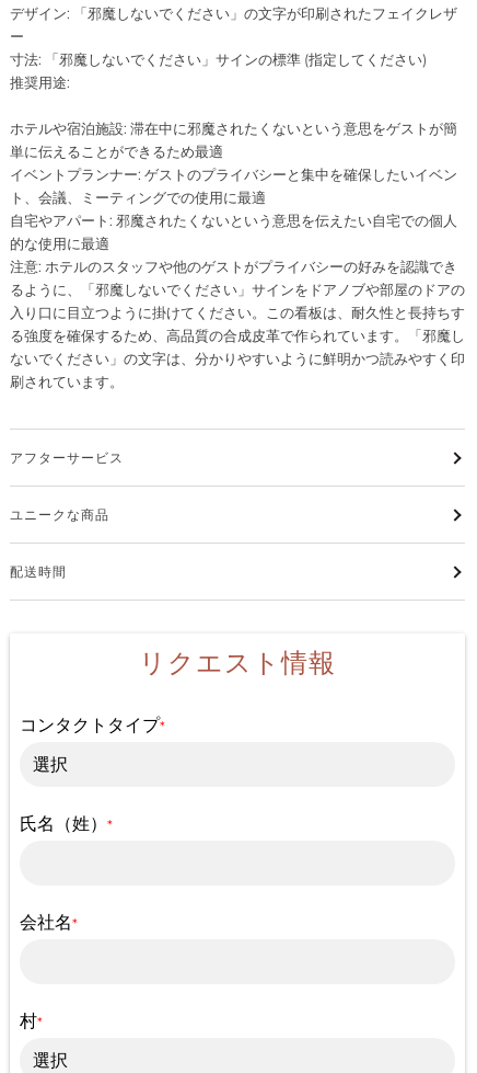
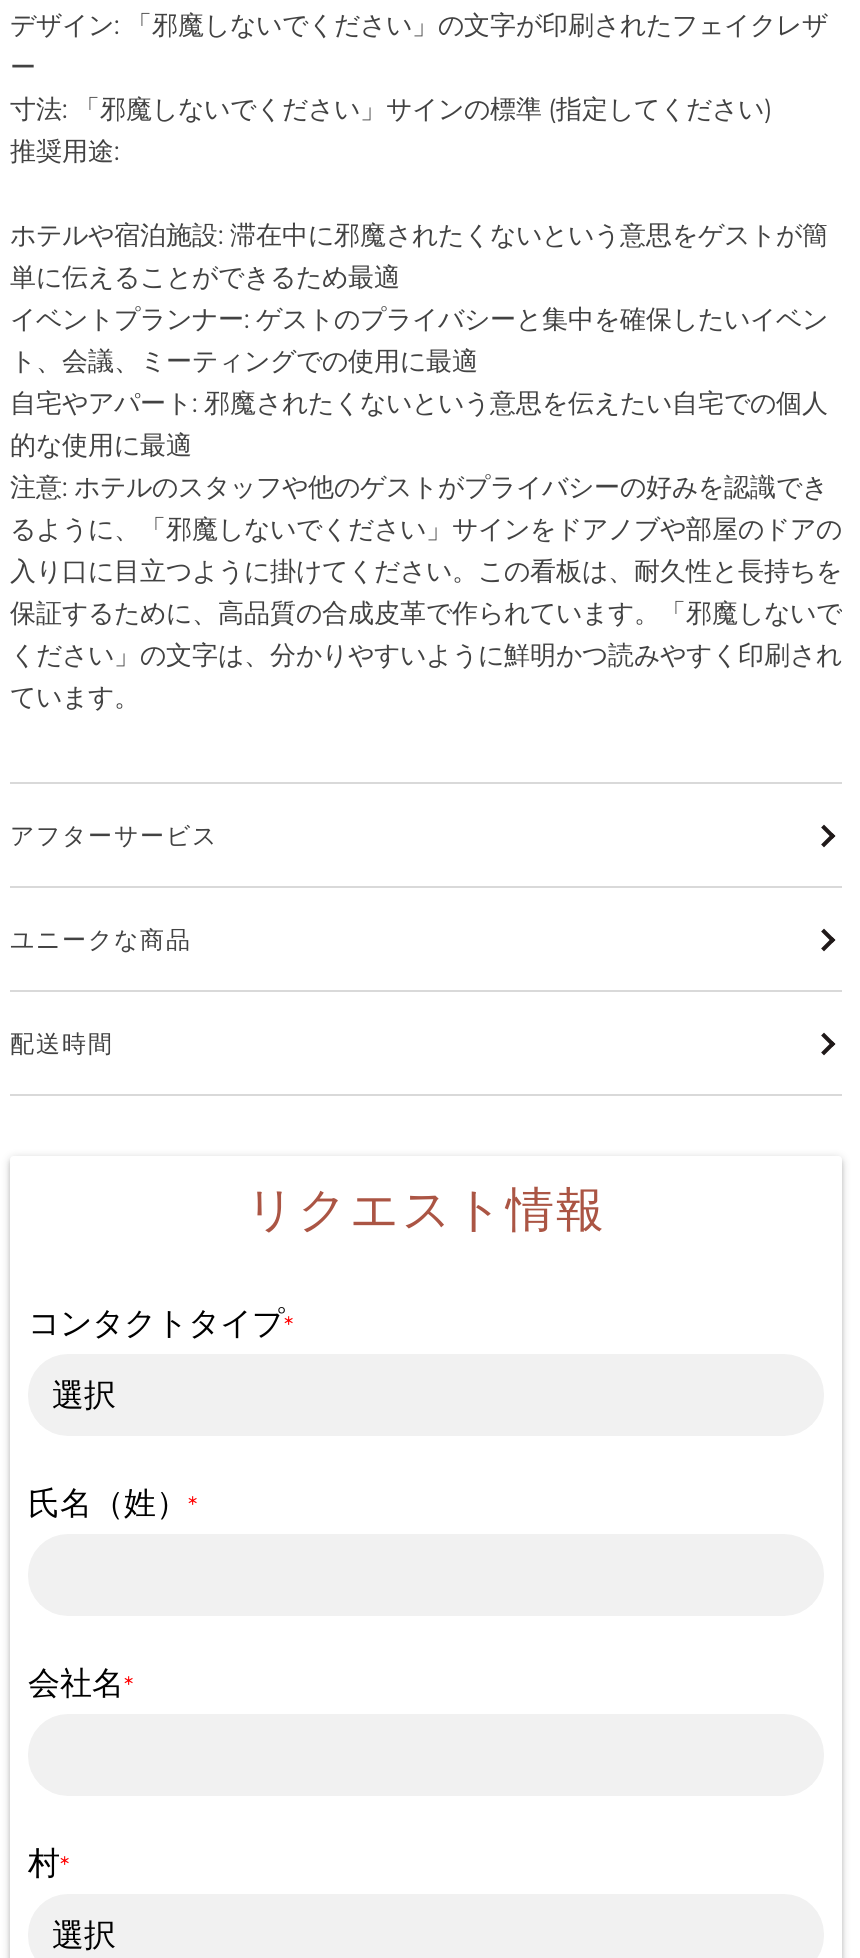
[10,304,465,390] 入り口に目立つように掛けてください。この看板は、耐久性と長持ちす | る強度を確保するため、高品質の合成皮革で作られています。「邪魔し | ないでください」の文字は、分かりやすいように鮮明かつ読みやすく印 | 刷されています。 -> [10,554,842,712] 入り口に目立つように掛けてください。この看板は、耐久性と長持ちを | 保証するために、高品質の合成皮革で作られています。「邪魔しないで | ください」の文字は、分かりやすいように鮮明かつ読みやすく印刷され | ています。

